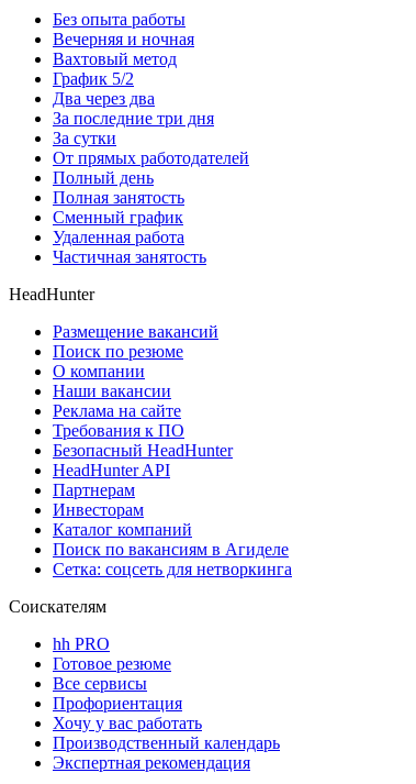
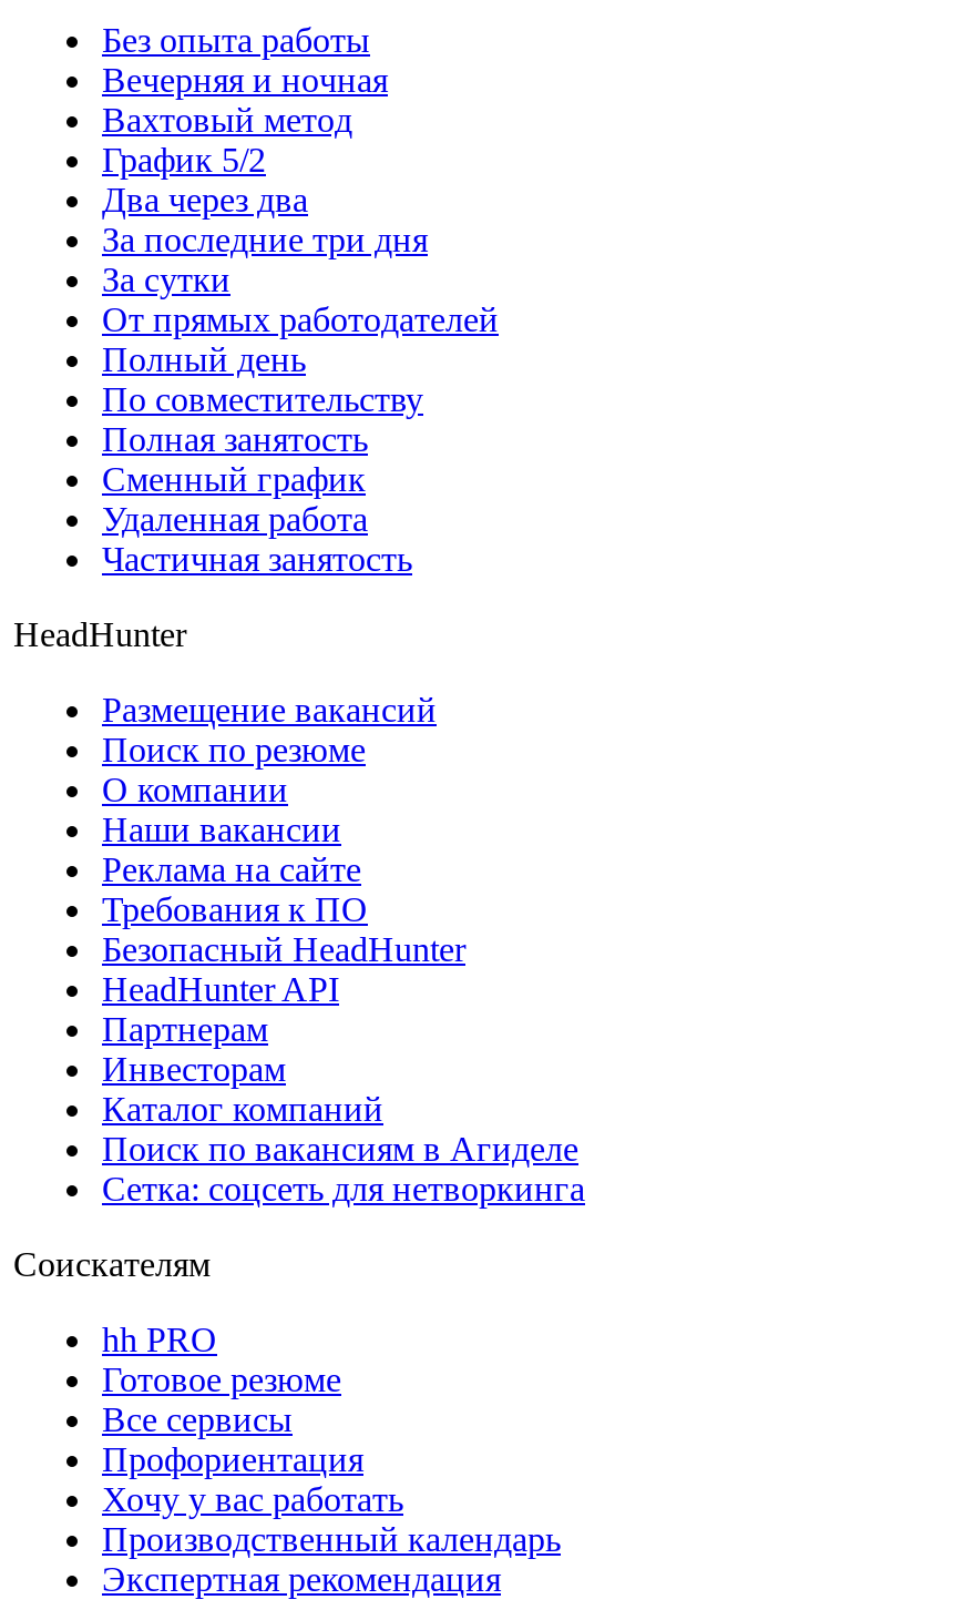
none -> [102,380,423,418] По совместительству

